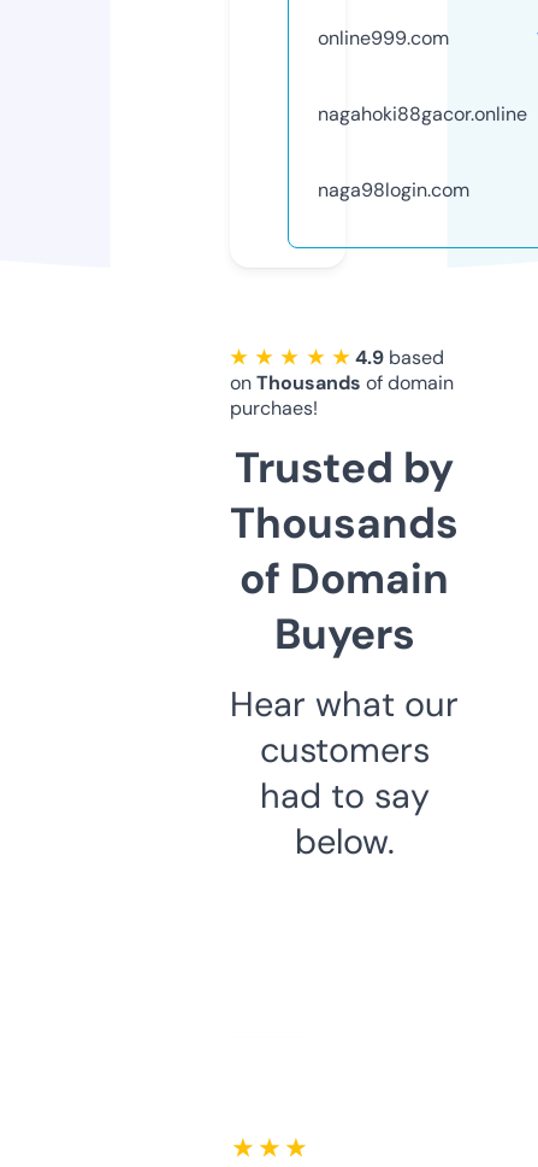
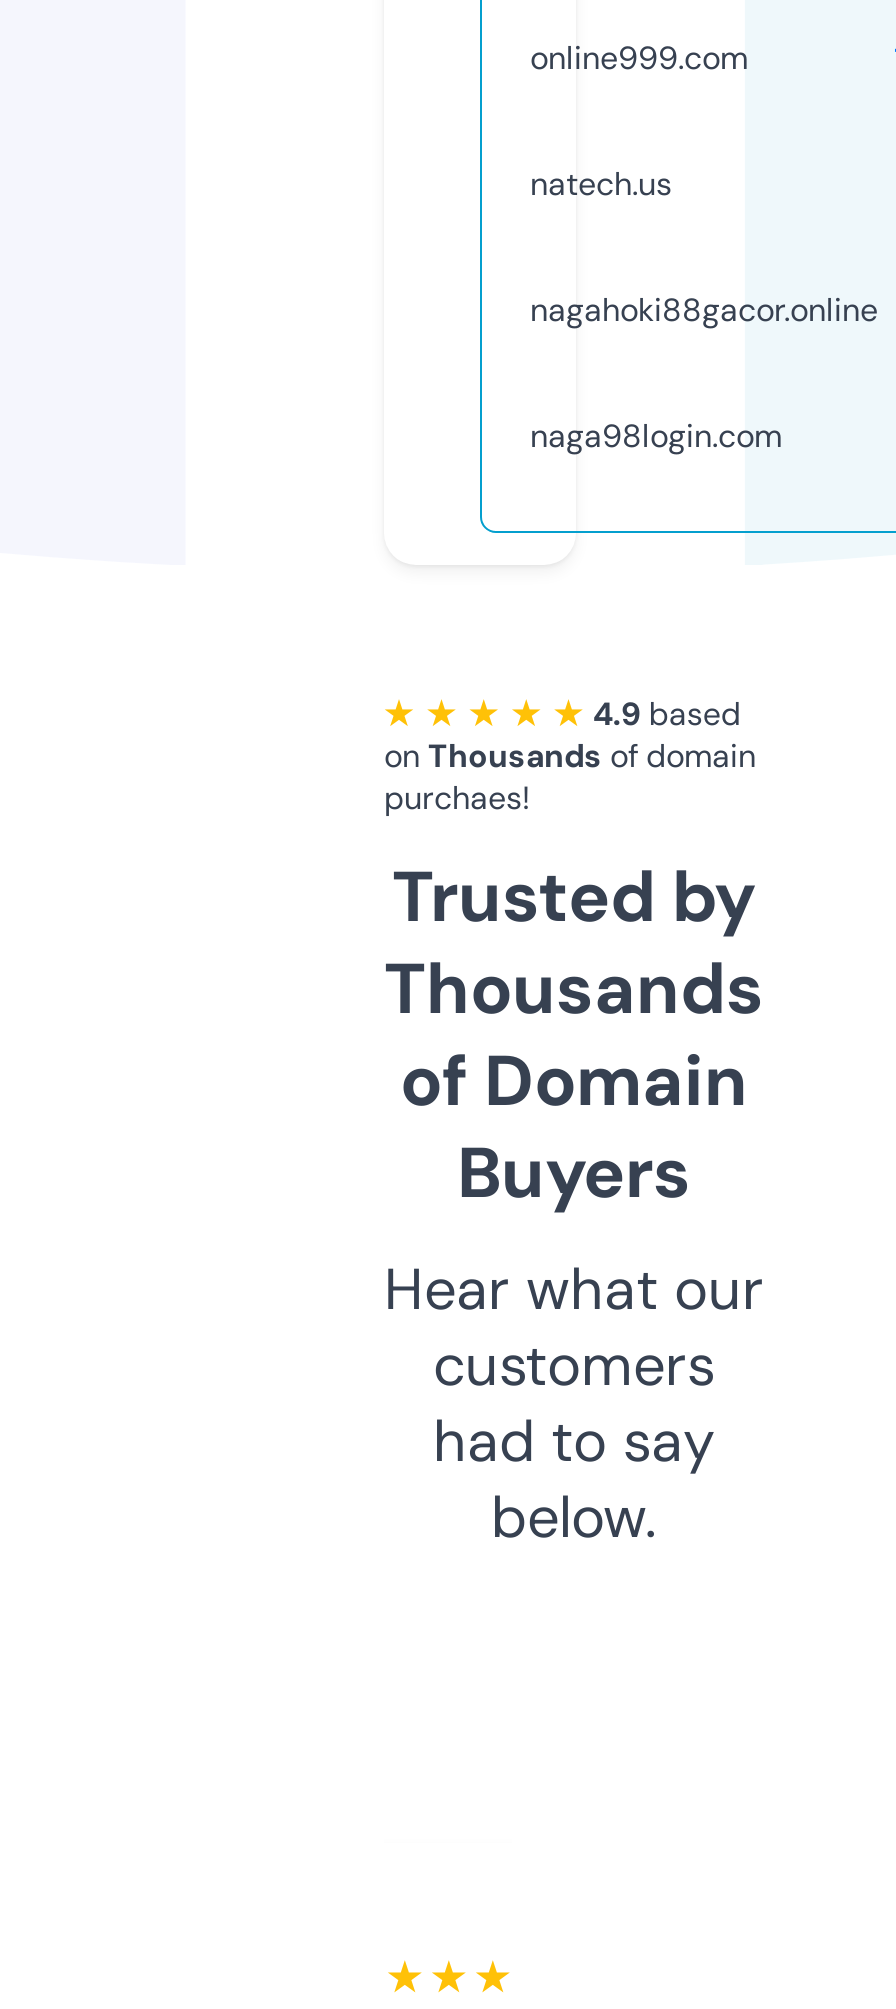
none -> [530,163,672,205] natech.us
moved [230,101,527,864] -> [384,289,878,1555]: nagahoki88gacor.online | naga98login.com | on Thousands of domain | ... | had to say | below.

